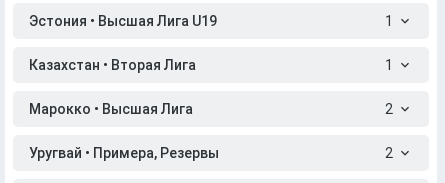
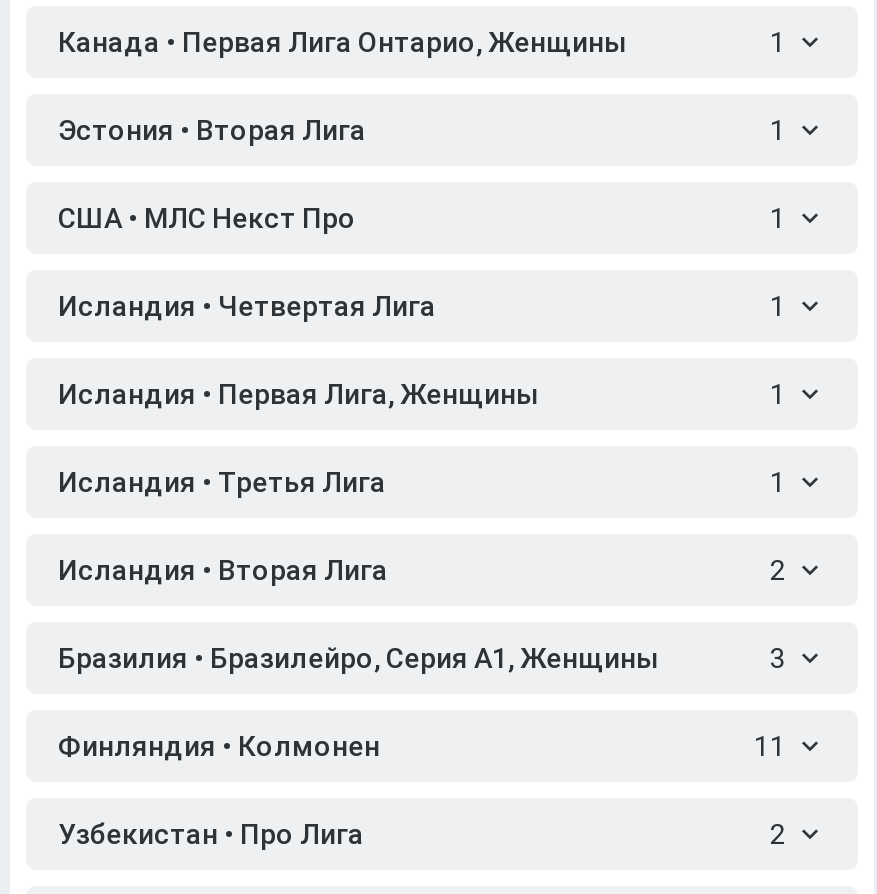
[29,13,217,29] Эстония • Высшая Лига U19 -> [58,26,626,58] Канада • Первая Лига Онтарио, Женщины
[29,57,196,73] Казахстан • Вторая Лига -> [58,114,366,146] Эстония • Вторая Лига
[29,101,193,117] Марокко • Высшая Лига -> [58,202,786,586] США • МЛС Некст Про | 1 | Исландия • Четвертая Лига | 1 | Исландия • Первая Лига, Женщины | 1 | Исландия • Третья Лига | 1 | Исландия • Вторая Лига
[29,145,219,161] Уругвай • Примера, Резервы -> [58,642,786,850] Бразилия • Бразилейро, Серия A1, Женщины | 3 | Финляндия • Колмонен | 11 | Узбекистан • Про Лига

